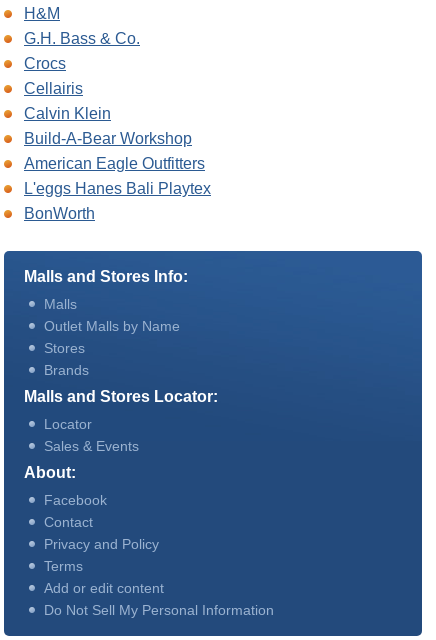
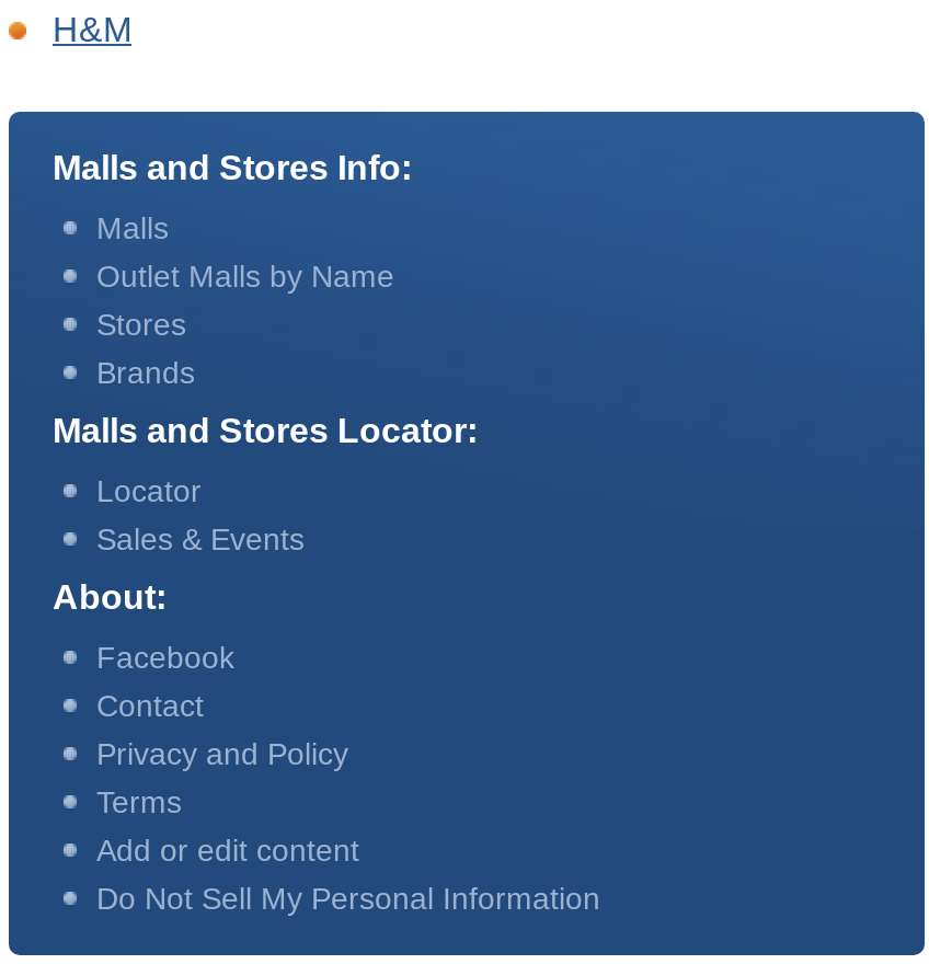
[24,30,211,222] G.H. Bass & Co. | Crocs | Cellairis | Calvin Klein | Build-A-Bear Workshop | American Eagle Outfitters | L'eggs Hanes Bali Playtex | BonWorth -> none

